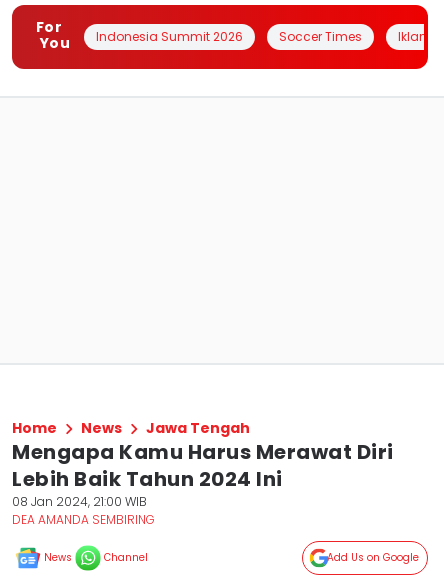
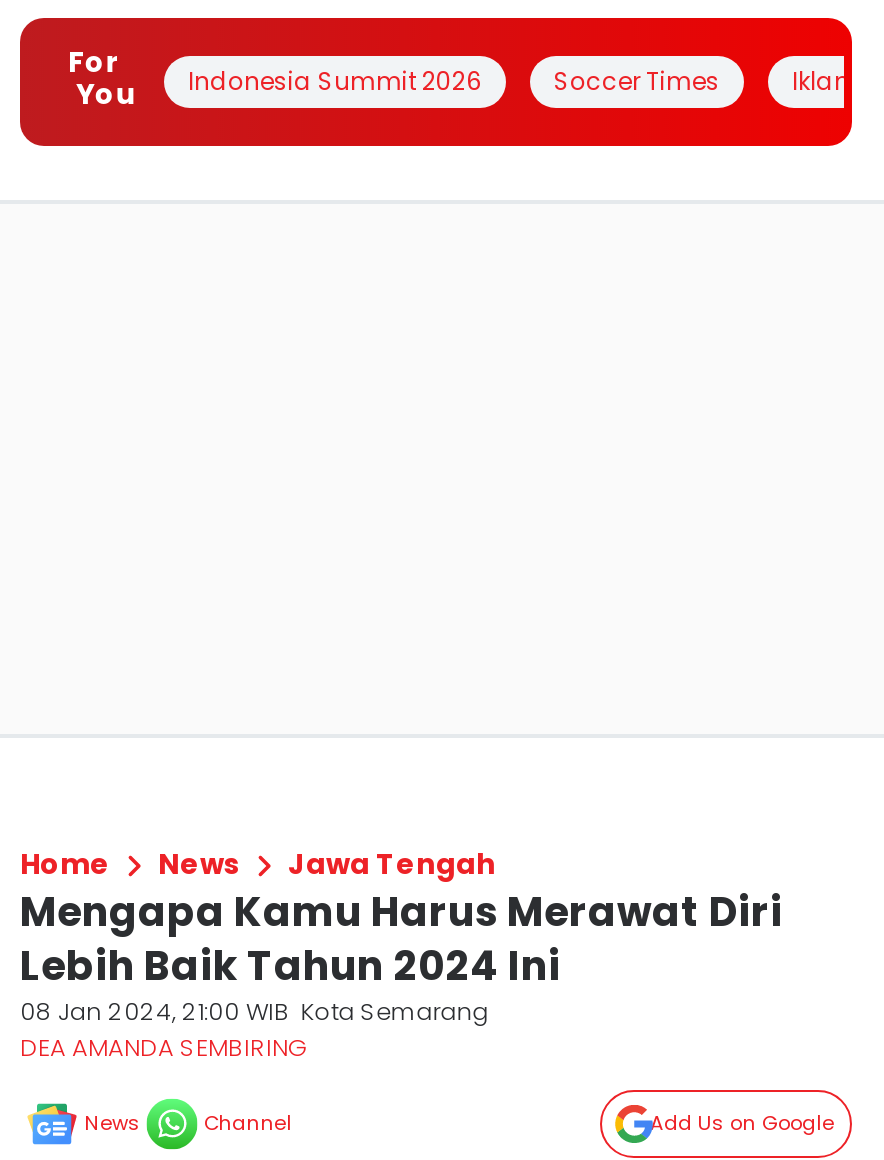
[12,493,147,510] 08 Jan 2024, 21:00 WIB -> [20,994,488,1028] 08 Jan 2024, 21:00 WIB Kota Semarang

